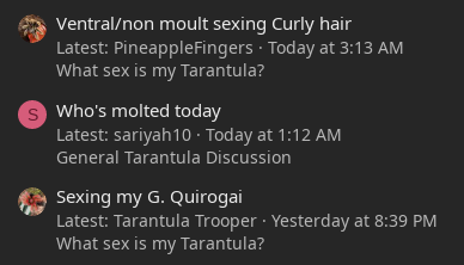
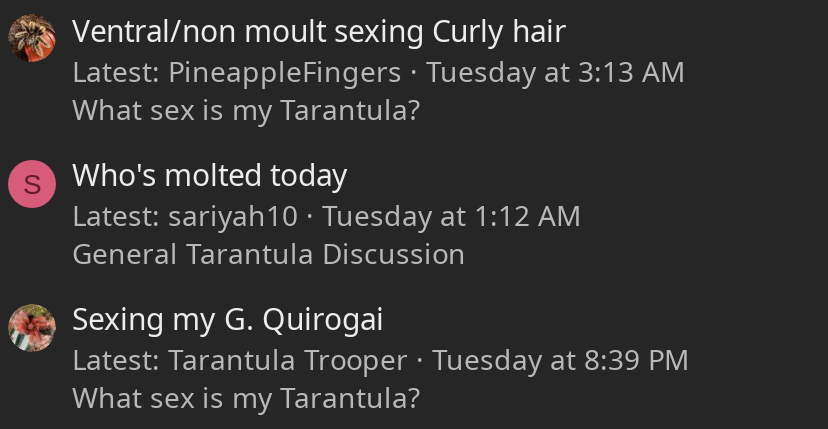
[56,36,404,59] Latest: PineappleFingers Today at 3:13 AM -> [72,52,686,90] Latest: PineappleFingers Tuesday at 3:13 AM
[56,123,342,145] Latest: sariyah10 Today at 1:12 AM -> [72,197,582,235] Latest: sariyah10 Tuesday at 1:12 AM
[271,209,438,232] Yesterday at 8:39 PM -> [432,341,690,379] Tuesday at 8:39 PM

